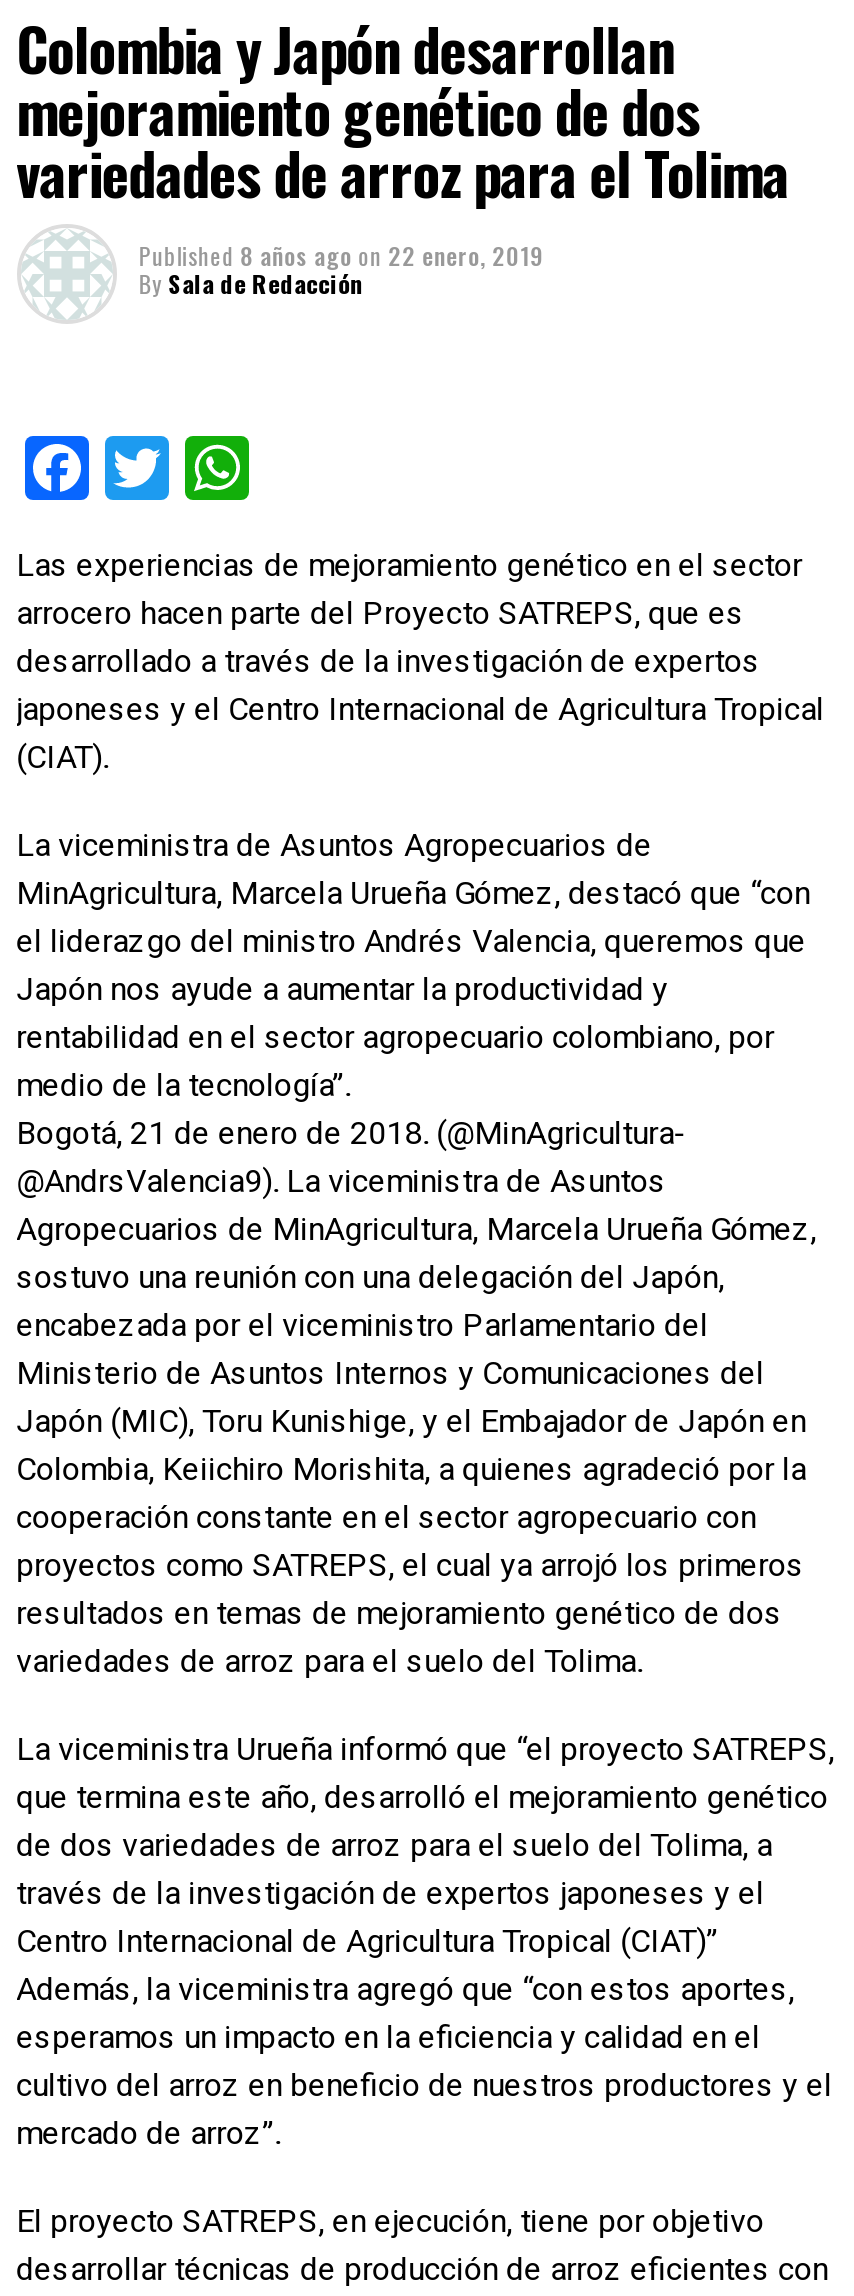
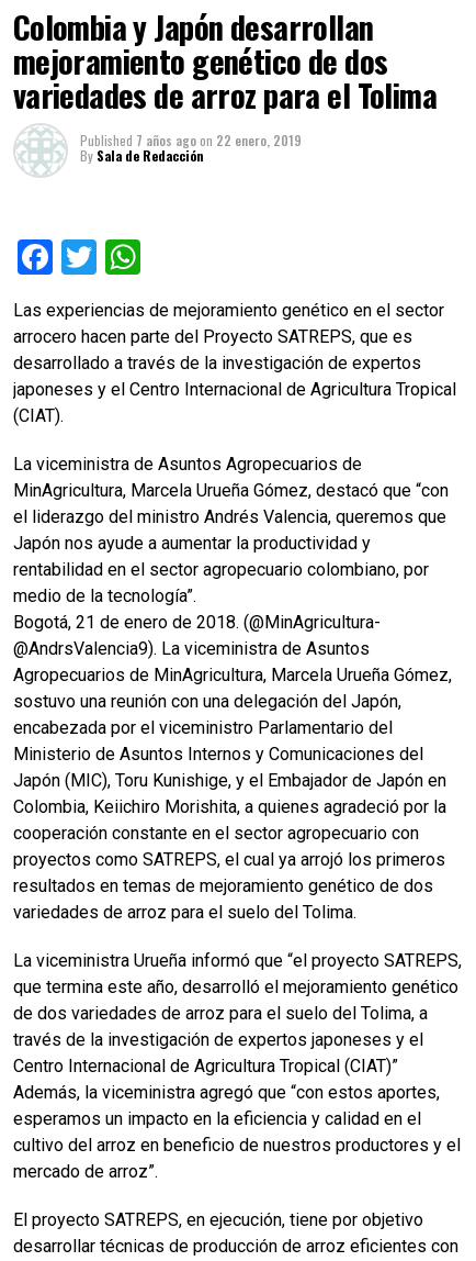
[138,238,544,272] Published 8 años ago on 22 enero, 2019 -> [80,131,301,149] Published 7 años ago on 22 enero, 2019

